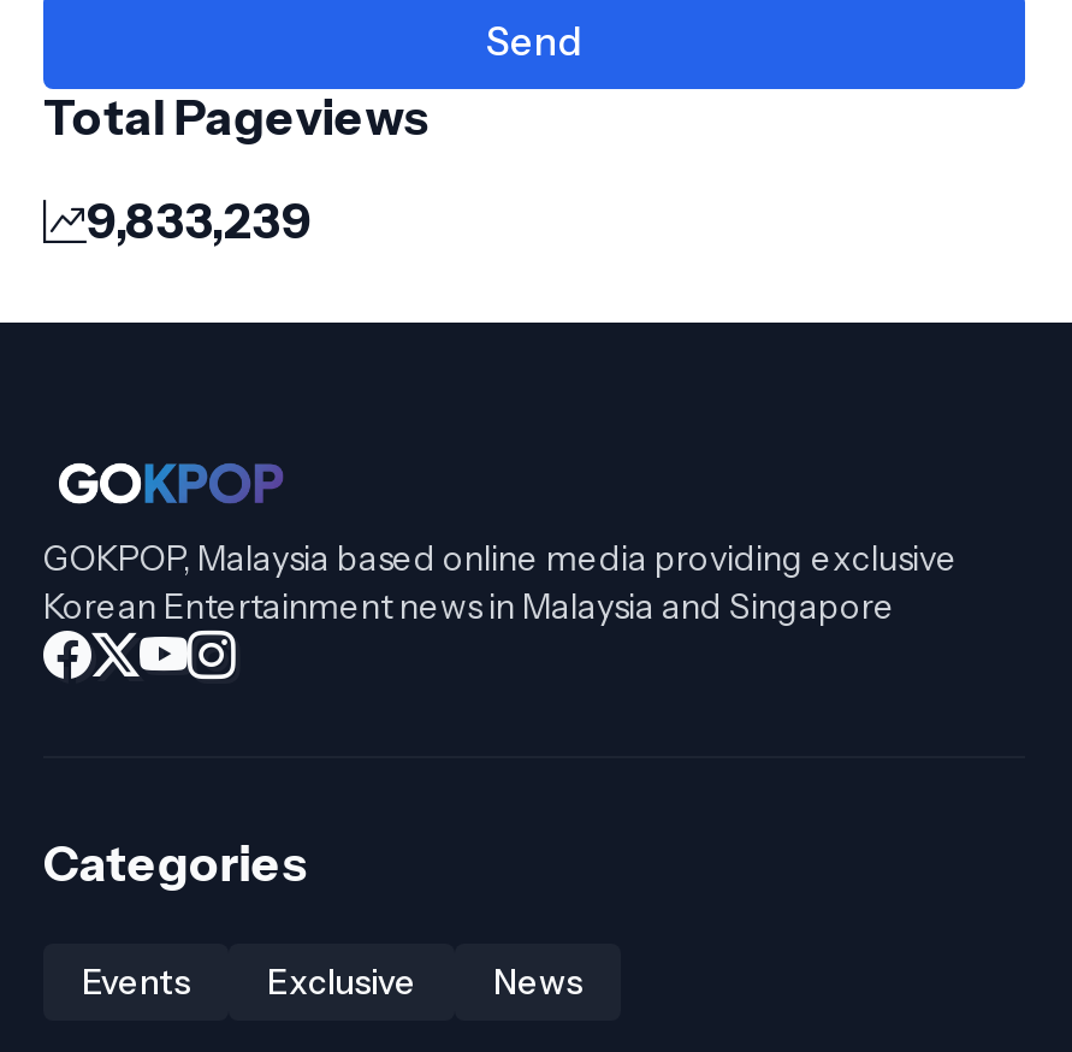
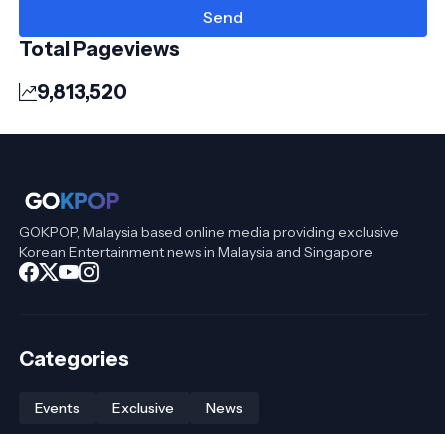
[87,194,313,251] 9,833,239 -> [37,80,127,104] 9,813,520

